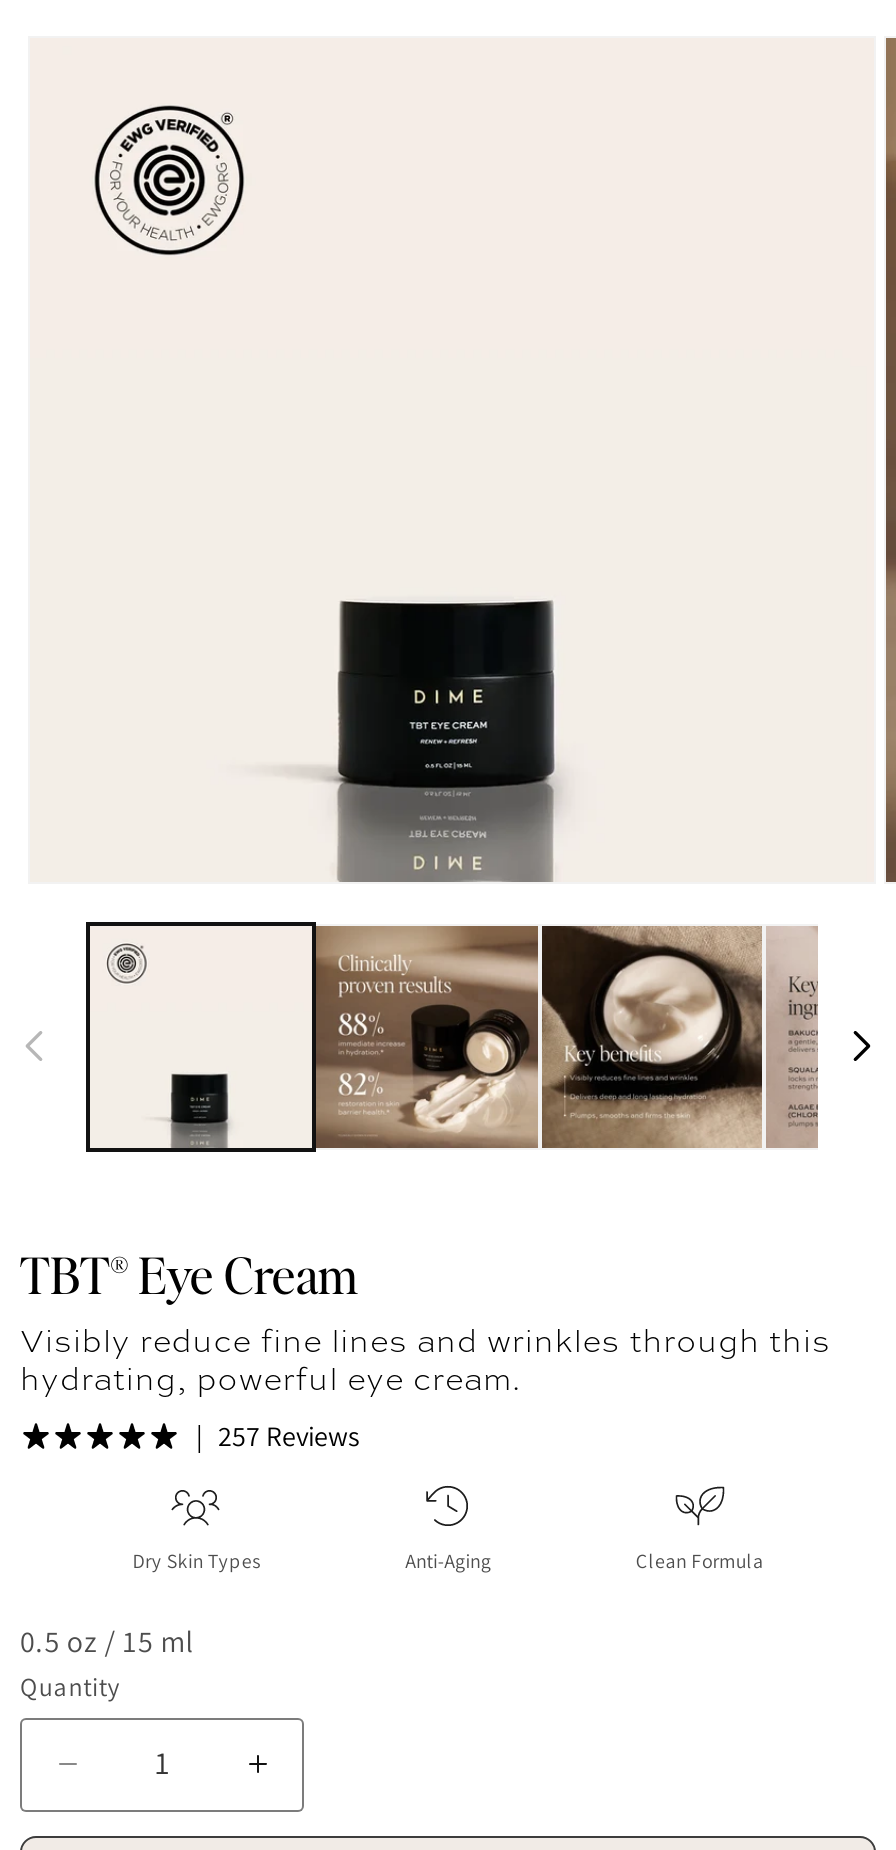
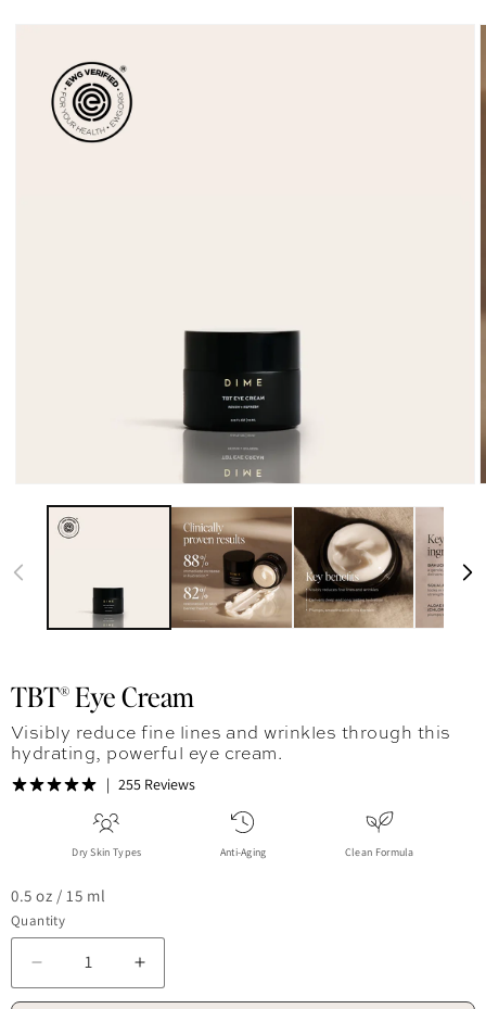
[218,1418,360,1454] 257 Reviews -> [118,774,195,794] 255 Reviews

